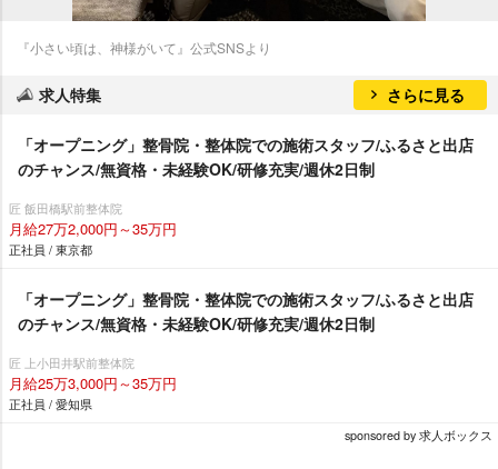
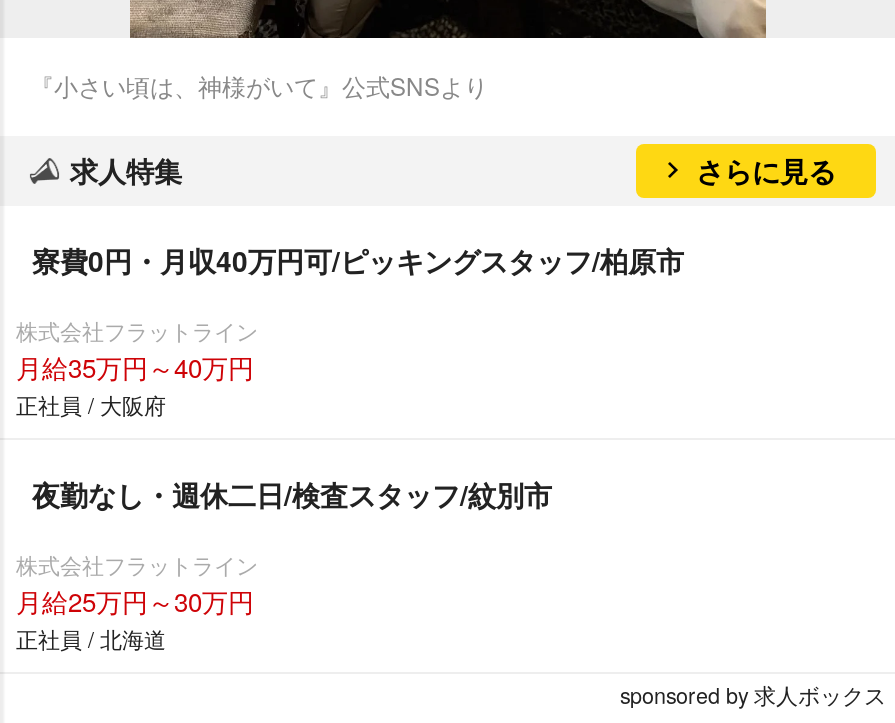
[18,133,474,180] 「オープニング」整骨院・整体院での施術スタッフ/ふるさと出店 | のチャンス/無資格・未経験OK/研修充実/週休2日制 -> [32,240,684,280] 寮費0円・月収40万円可/ピッキングスタッフ/柏原市
[9,200,177,258] 匠 飯田橋駅前整体院 | 月給27万2,000円～35万円 | 正社員 / 東京都 -> [16,316,258,420] 株式会社フラットライン | 月給35万円～40万円 | 正社員 / 大阪府
[18,288,474,335] 「オープニング」整骨院・整体院での施術スタッフ/ふるさと出店 | のチャンス/無資格・未経験OK/研修充実/週休2日制 -> [32,474,552,514] 夜勤なし・週休二日/検査スタッフ/紋別市
[9,355,177,412] 匠 上小田井駅前整体院 | 月給25万3,000円～35万円 | 正社員 / 愛知県 -> [16,550,258,654] 株式会社フラットライン | 月給25万円～30万円 | 正社員 / 北海道

